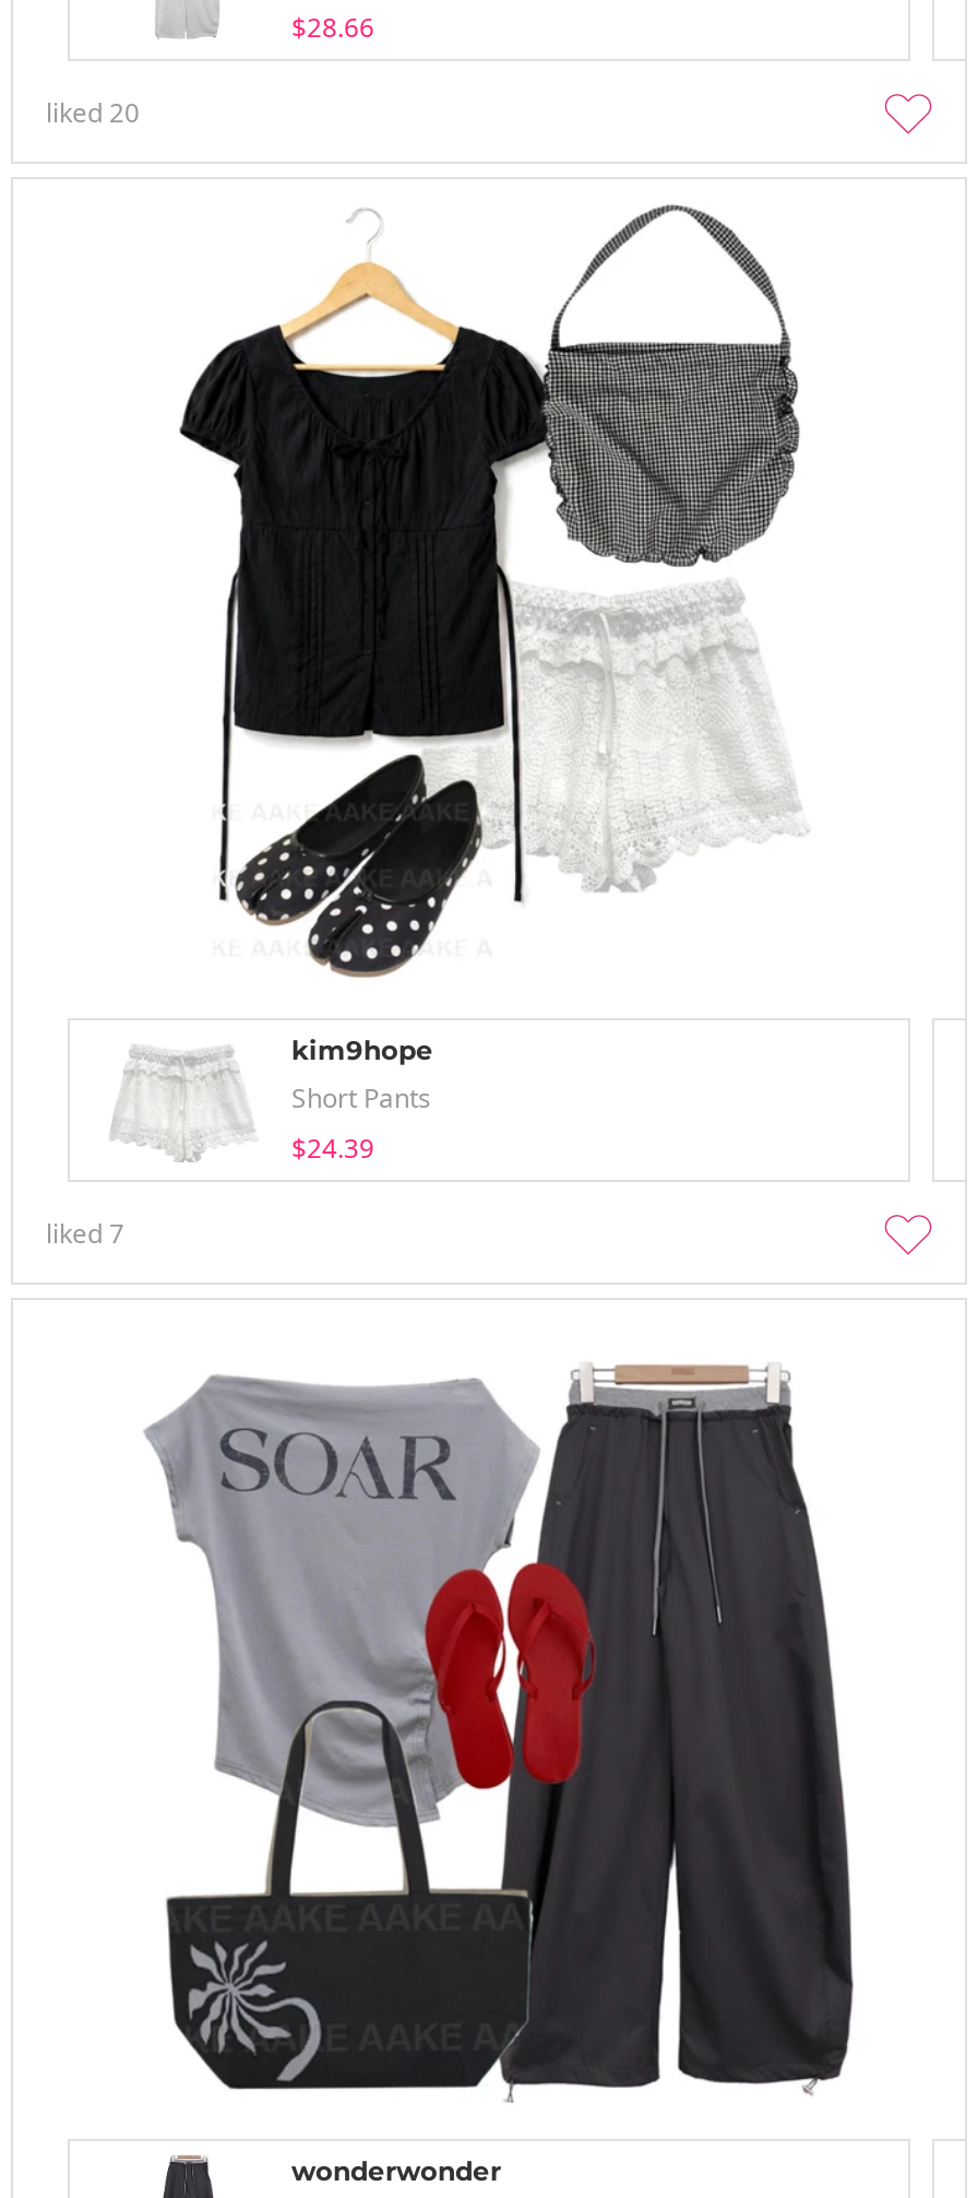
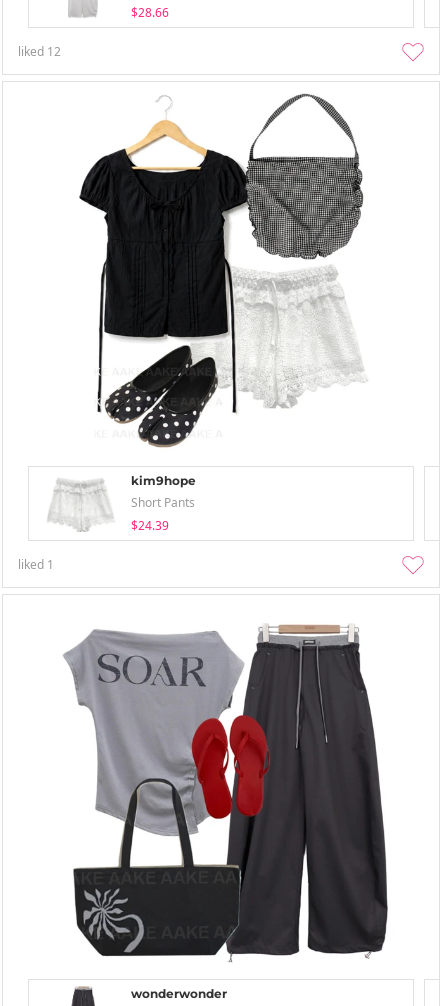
[46,94,140,131] liked 20 -> [18,43,61,60] liked 12
[46,1215,124,1252] liked 7 -> [18,556,54,573] liked 1

